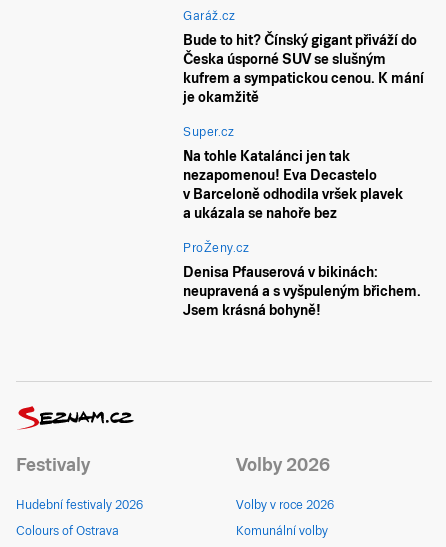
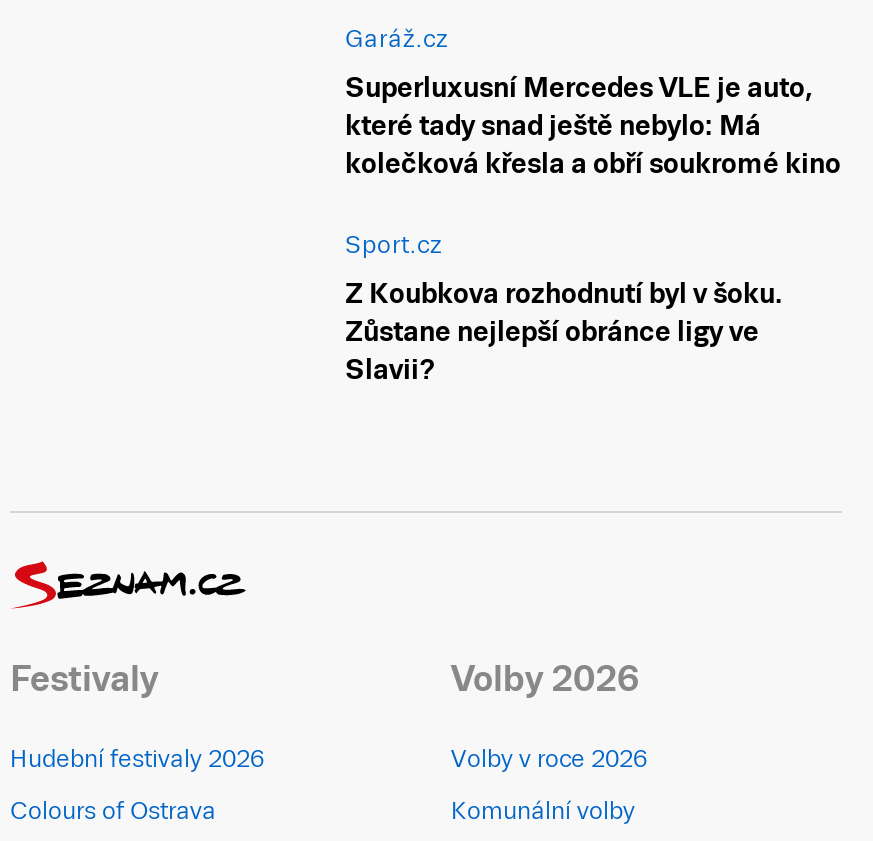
[183,32,424,318] Bude to hit? Čínský gigant přiváží do | Česka úsporné SUV se slušným | kufrem a sympatickou cenou. K mání | je okamžitě | Super.cz | Na tohle Katalánci jen tak | nezapomenou! Eva Decastelo | v Barceloně odhodila vršek plavek | a ukázala se nahoře bez | ProŽeny.cz | Denisa Pfauserová v bikinách: | neupravená a s vyšpuleným břichem. | Jsem krásná bohyně! -> [345,71,841,386] Superluxusní Mercedes VLE je auto, | které tady snad ještě nebylo: Má | kolečková křesla a obří soukromé kino | Sport.cz | Z Koubkova rozhodnutí byl v šoku. | Zůstane nejlepší obránce ligy ve | Slavii?

